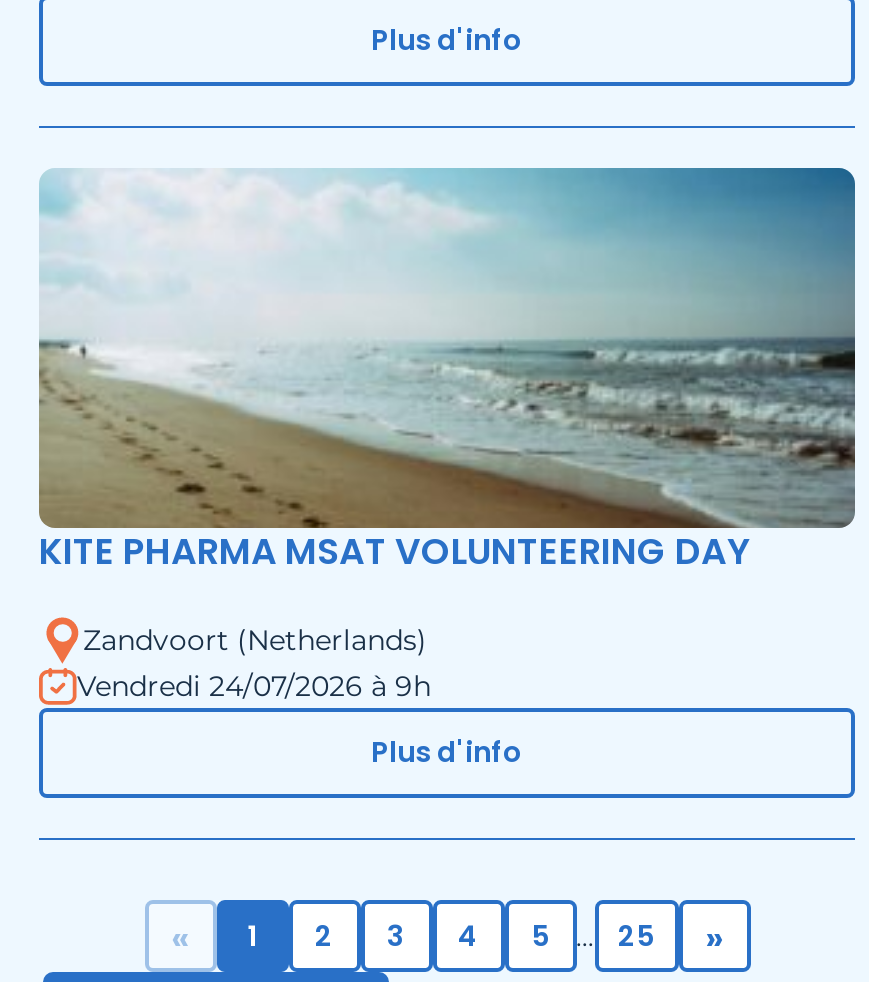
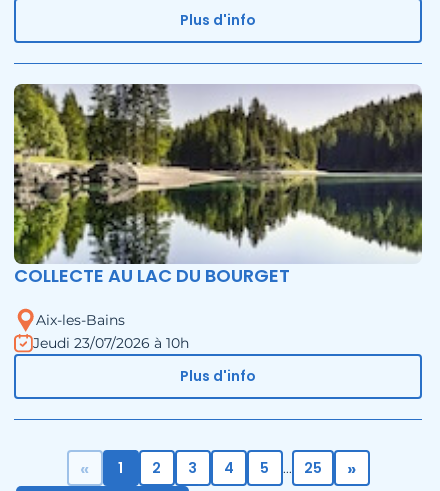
[37,166,857,577] [image] | KITE PHARMA MSAT VOLUNTEERING DAY -> [13,83,423,288] [image] | COLLECTE AU LAC DU BOURGET
[77,622,431,705] Zandvoort (Netherlands) | Vendredi 24/07/2026 à 9h -> [33,311,189,352] Aix-les-Bains | Jeudi 23/07/2026 à 10h

